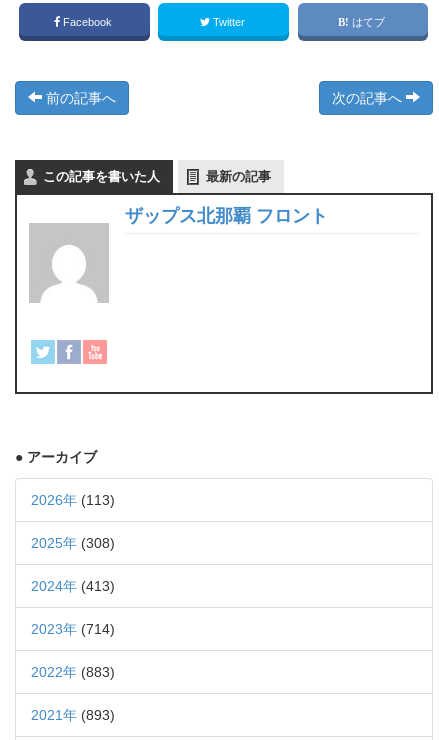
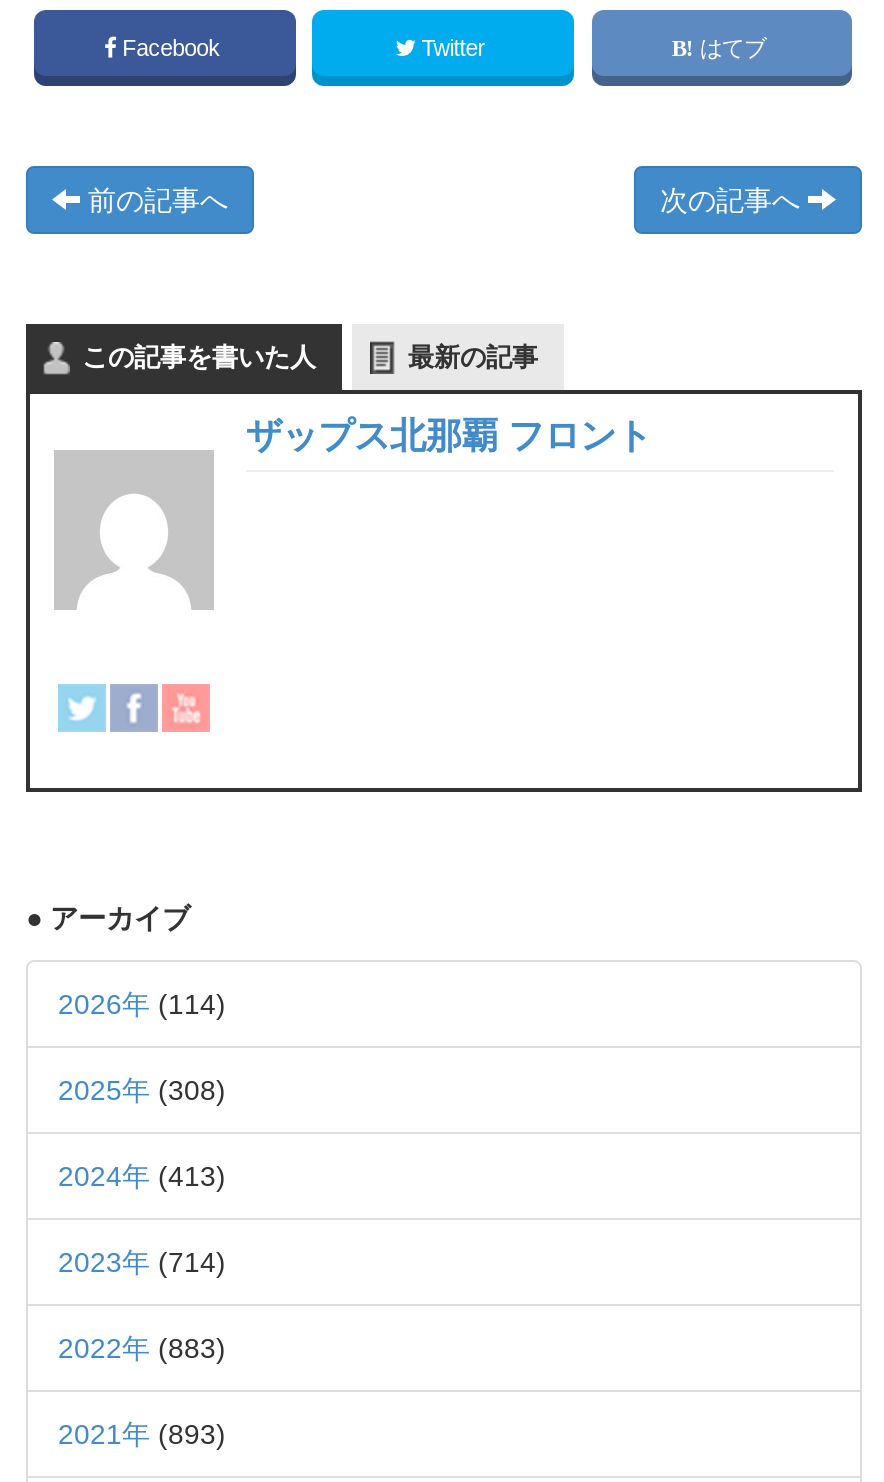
[31,492,115,508] 2026年(113) -> [58,988,226,1020] 2026年(114)

